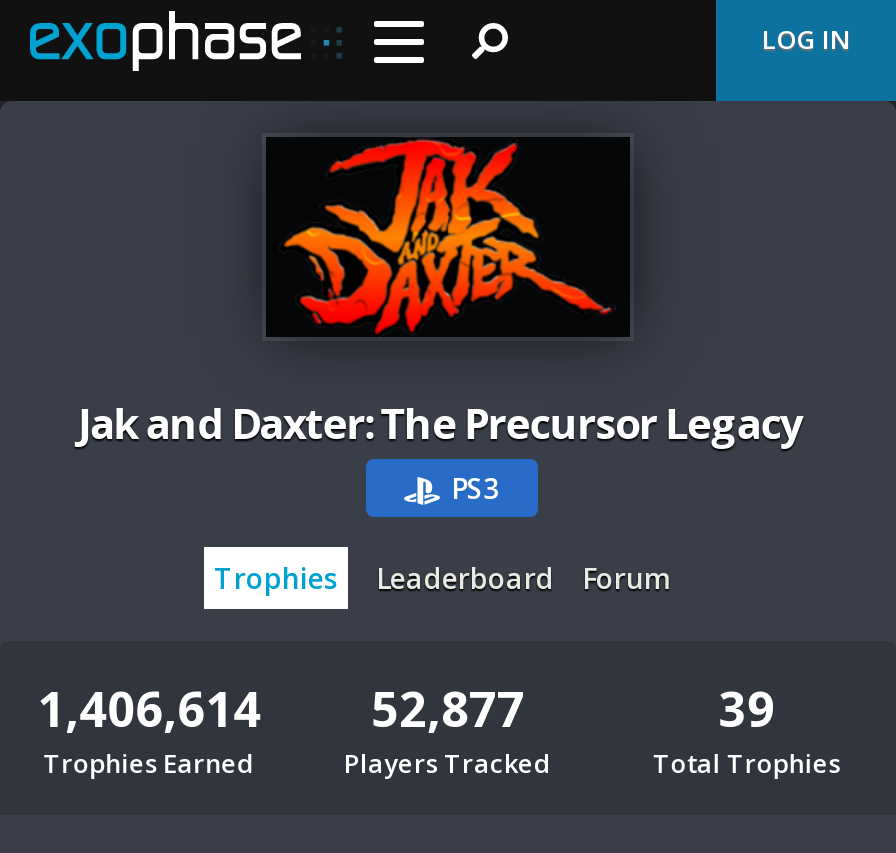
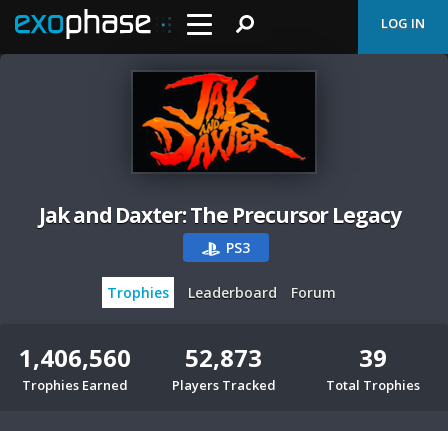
[37,675,261,741] 1,406,614 -> [19,341,131,374] 1,406,560
[371,675,525,741] 52,877 -> [185,341,262,374] 52,873

